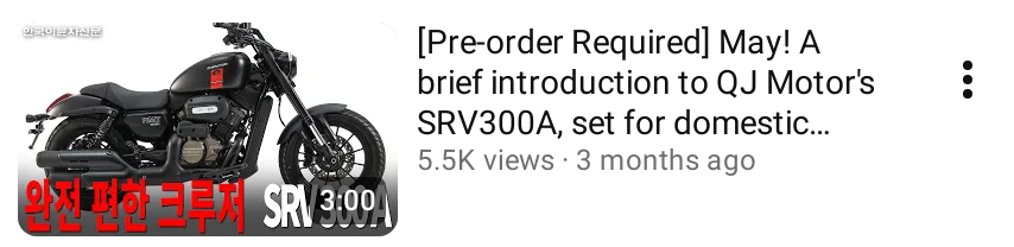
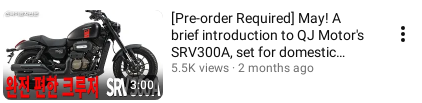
[576,144,756,177] 3 months ago -> [238,61,314,75] 2 months ago

